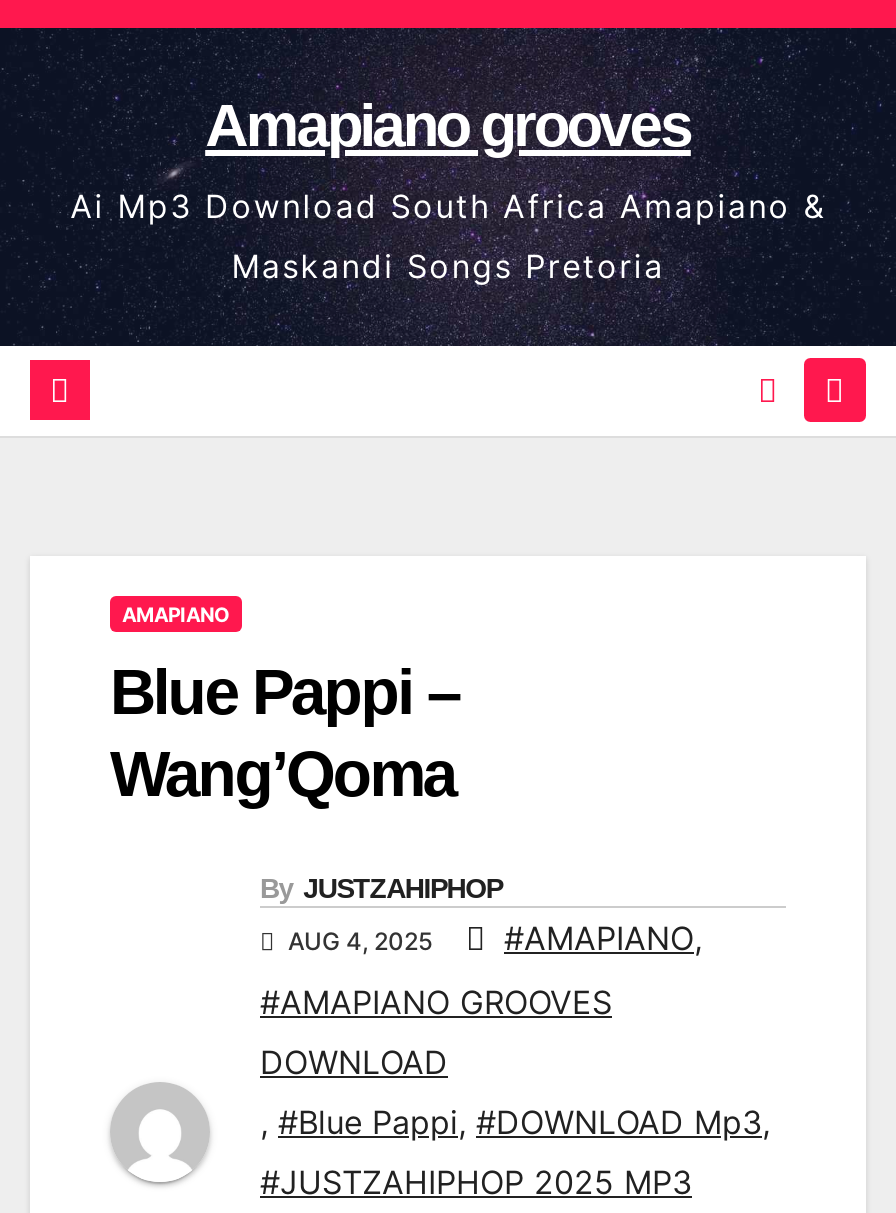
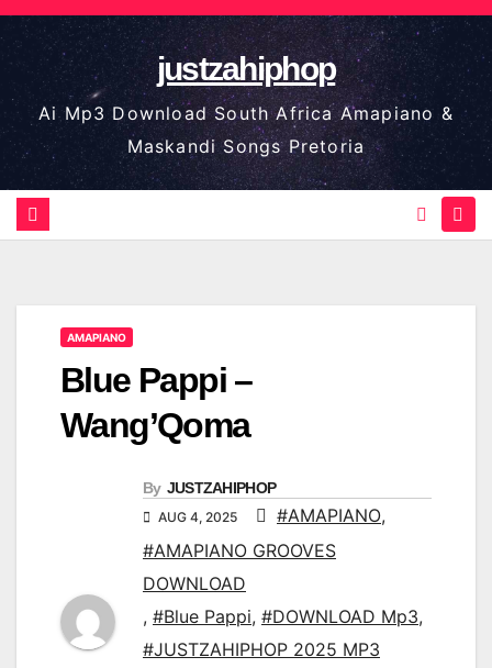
[205,92,691,158] Amapiano grooves -> [157,51,335,87] justzahiphop

